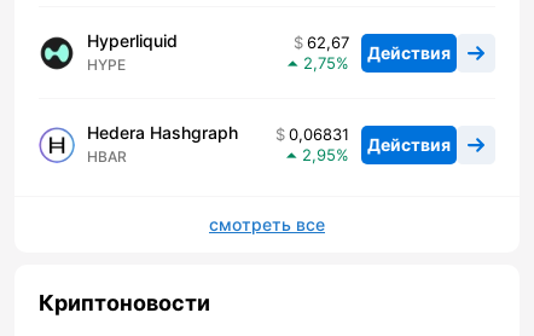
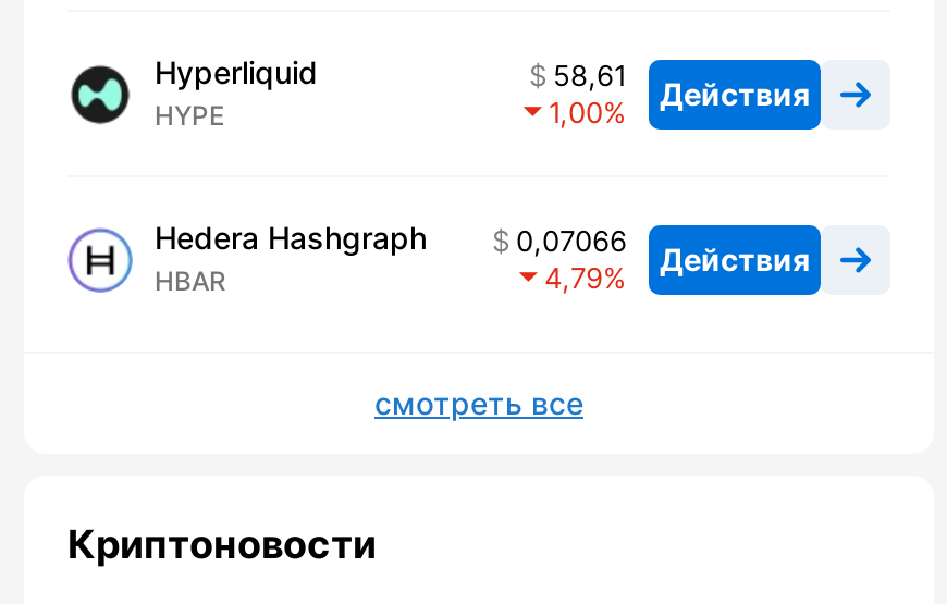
[307,33,451,63] 62,67 Действия -> [553,59,810,112] 58,61 Действия
[303,54,336,73] 2,75 -> [549,96,603,130] 1,00
[289,125,451,155] 0,06831 Действия -> [516,224,810,277] 0,07066 Действия
[302,146,336,165] 2,95 -> [544,261,603,296] 4,79

